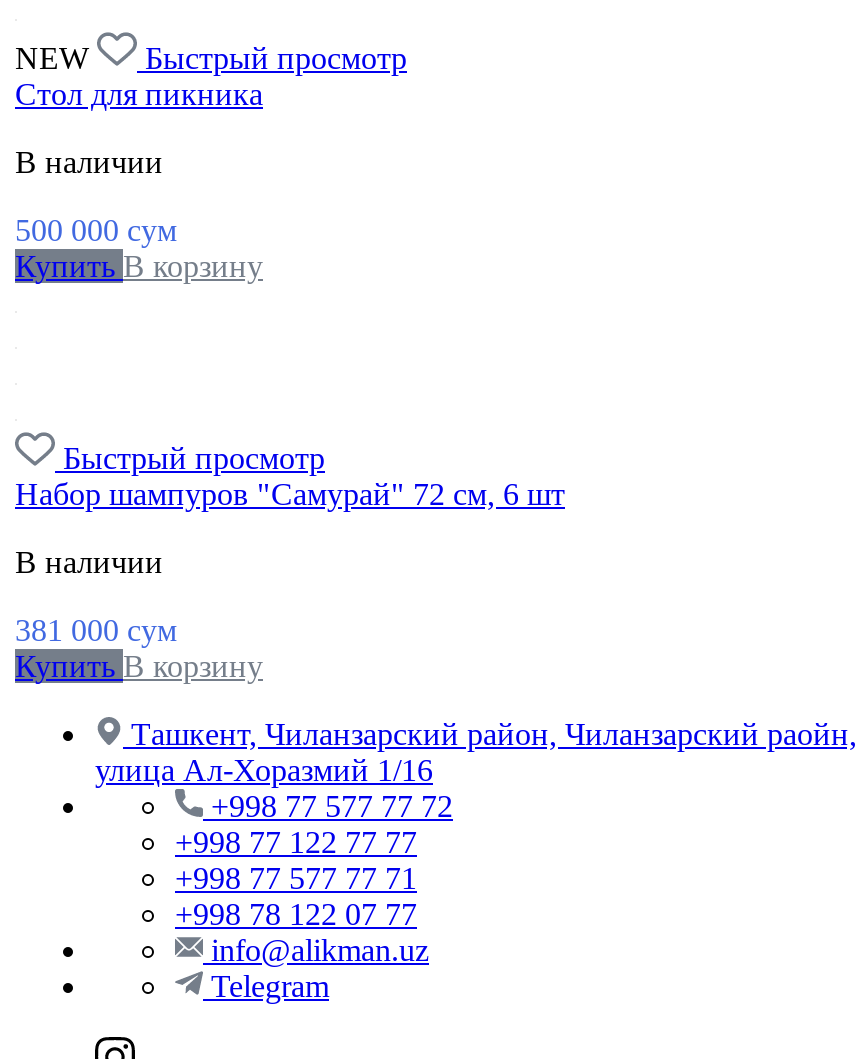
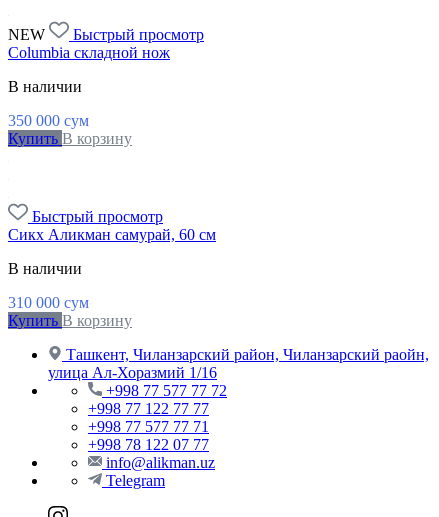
[15,77,263,111] Стол для пикника -> [8,44,170,61] Columbia складной нож
[15,213,177,247] 500 000 сум -> [8,112,89,129] 350 000 сум
[15,477,565,511] Набор шампуров "Самурай" 72 см, 6 шт -> [8,226,216,243] Сикх Аликман самурай, 60 см
[15,613,177,647] 381 000 сум -> [8,294,89,311] 310 000 сум

